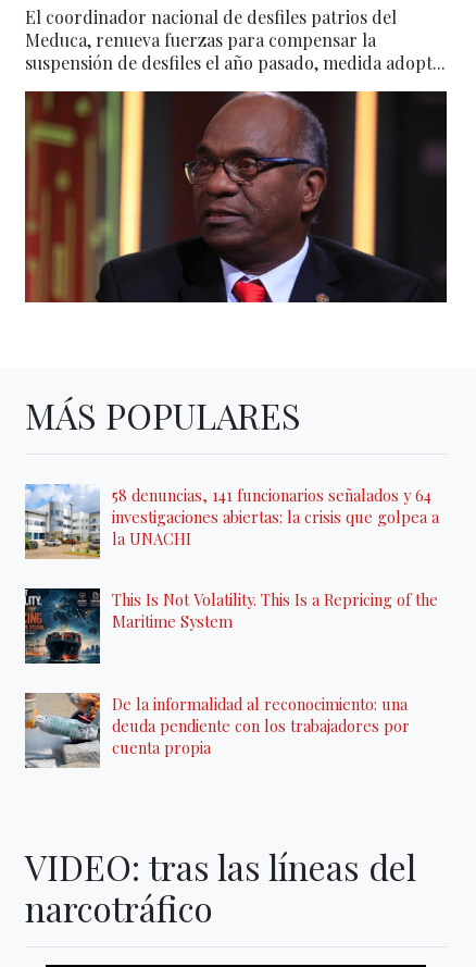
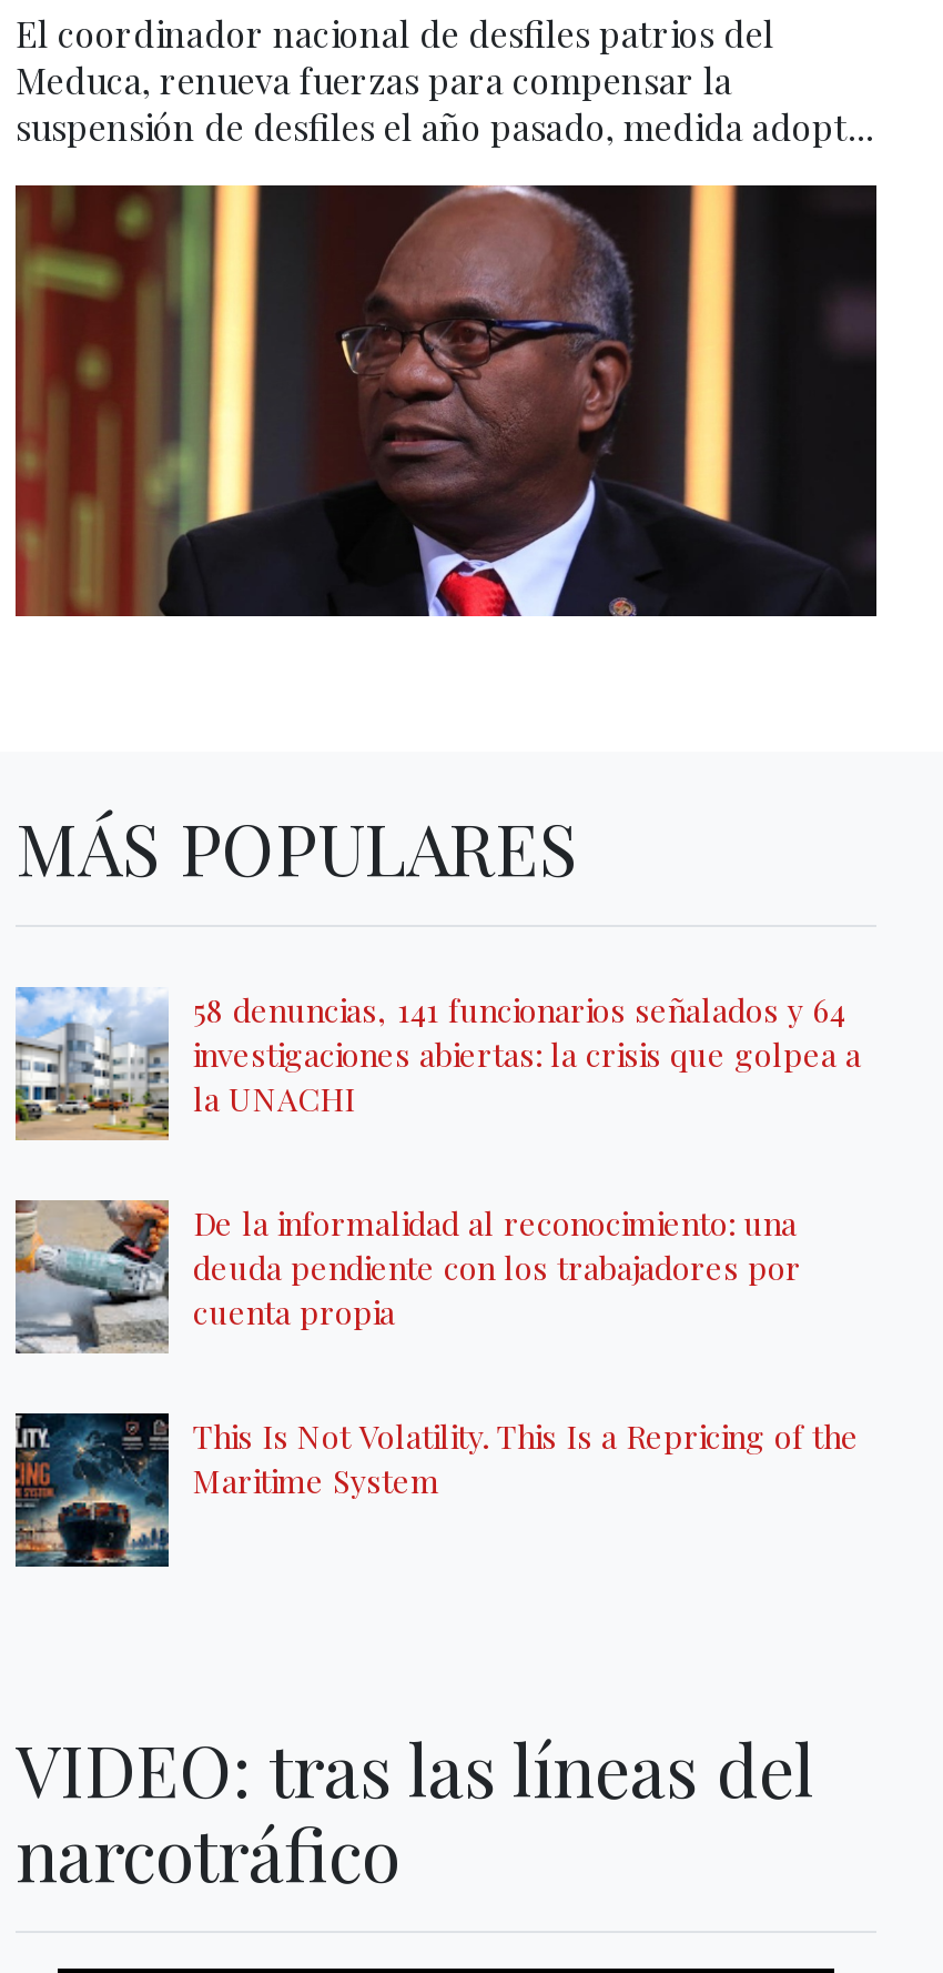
moved [25,587,438,665] -> [13,1411,859,1569]: [image] | This Is Not Volatility. This Is a Repricing of the | Maritime System
moved [23,691,410,769] -> [11,1196,801,1356]: [image] | De la informalidad al reconocimiento: una | deuda pendiente con los trabajadores por | cuenta propia

